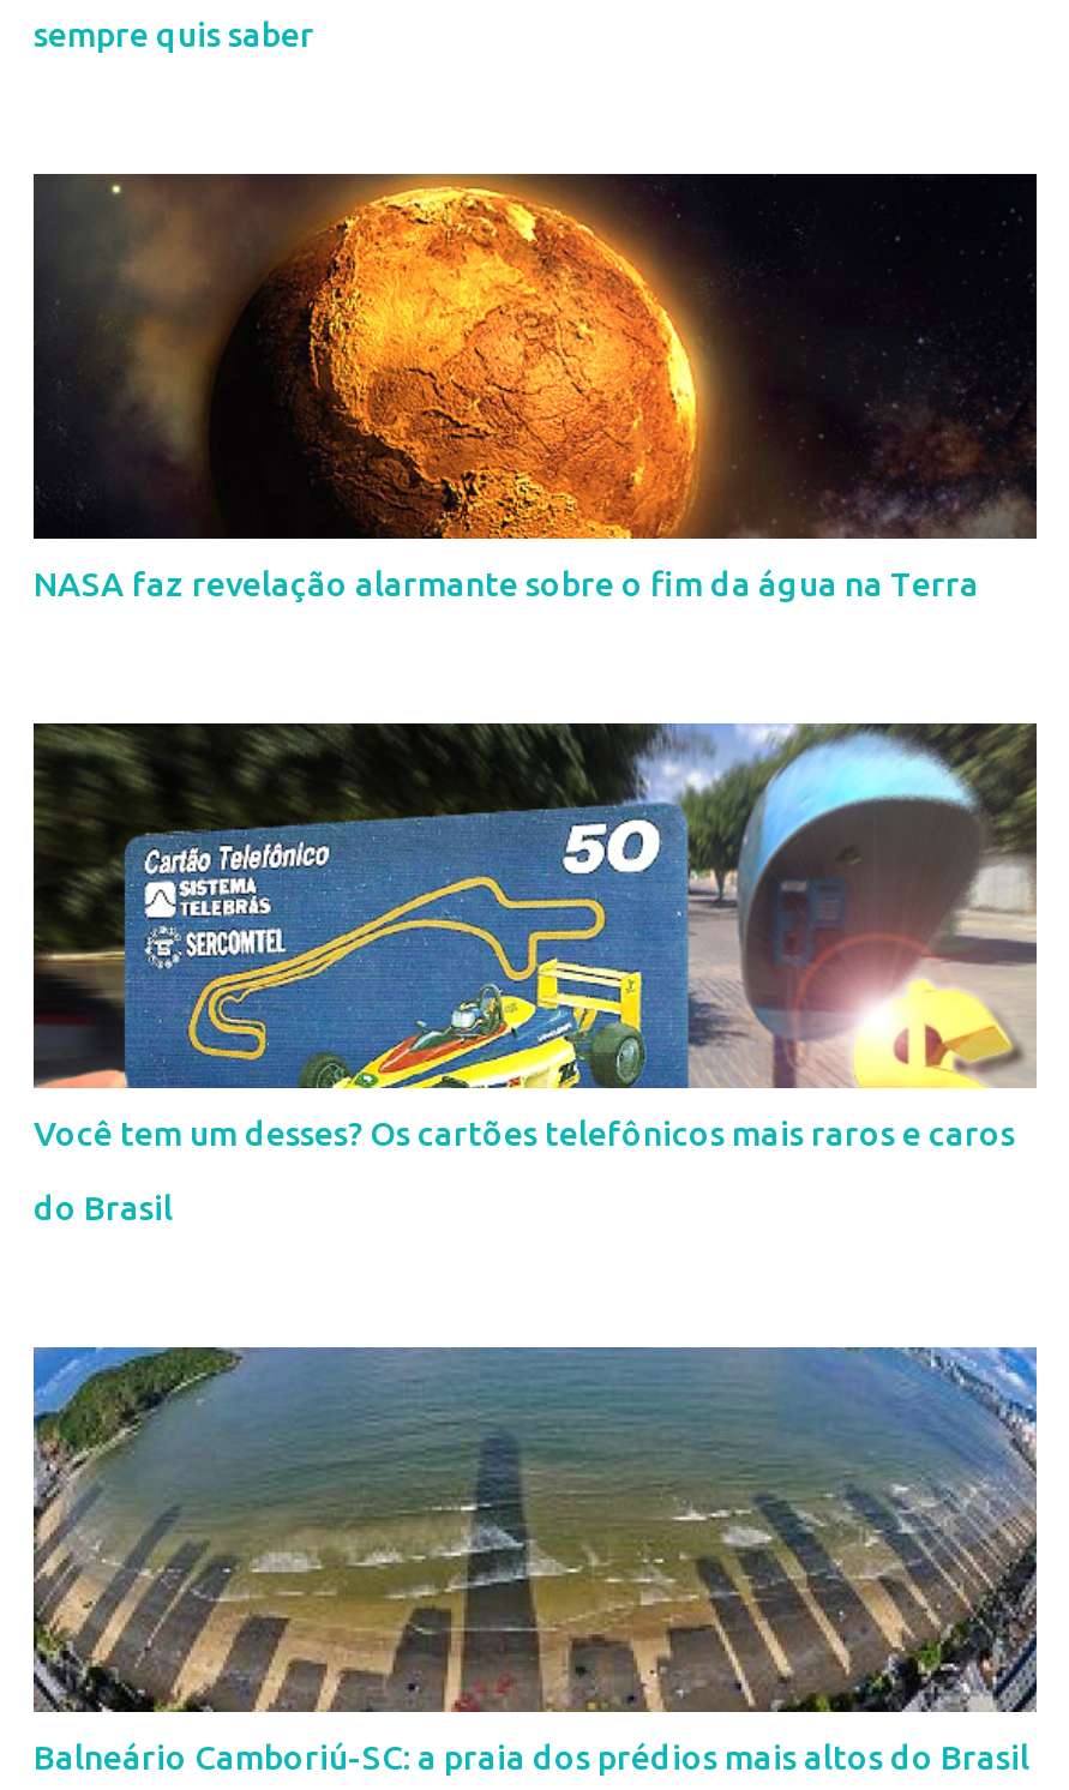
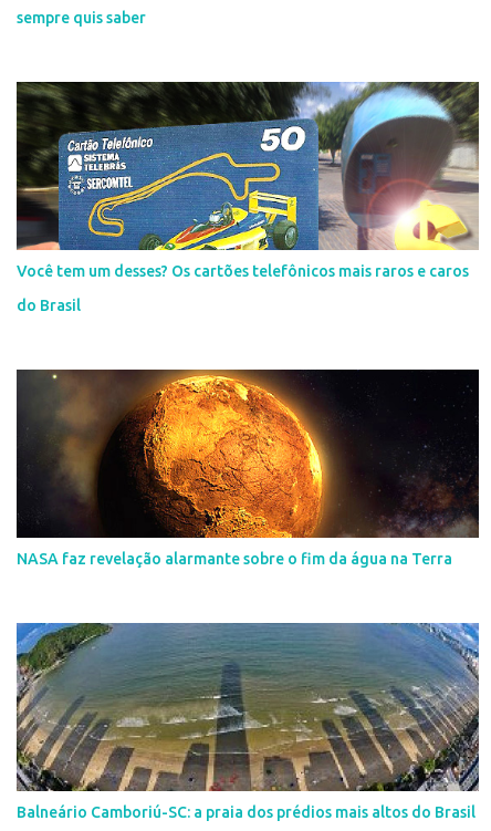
moved [34,172,1039,603] -> [17,368,480,568]: [image] | NASA faz revelação alarmante sobre o fim da água na Terra
moved [31,719,1041,1227] -> [15,80,481,314]: [image] | Você tem um desses? Os cartões telefônicos mais raros e caros | do Brasil

